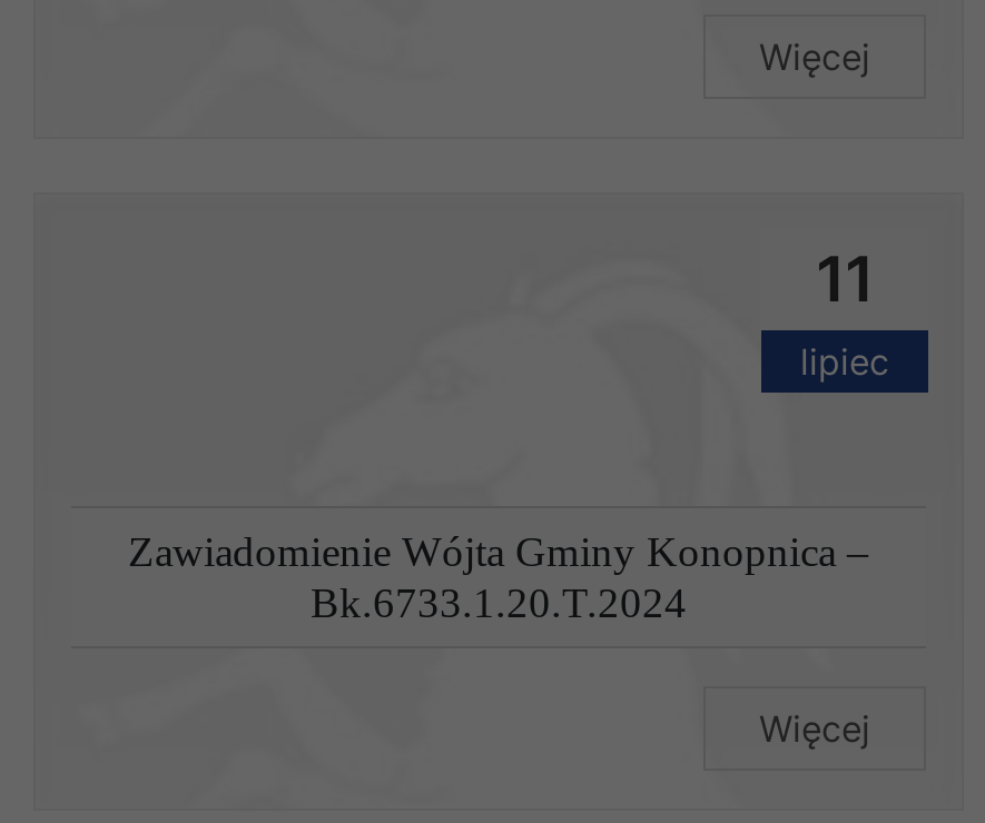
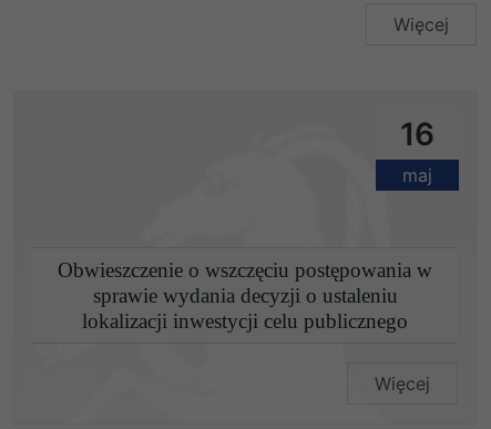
[800,240,889,383] 11 | lipiec -> [400,115,434,186] 16 | maj
[128,527,869,625] Zawiadomienie Wójta Gminy Konopnica – | Bk.6733.1.20.T.2024 -> [58,258,432,332] Obwieszczenie o wszczęciu postępowania w | sprawie wydania decyzji o ustaleniu | lokalizacji inwestycji celu publicznego

